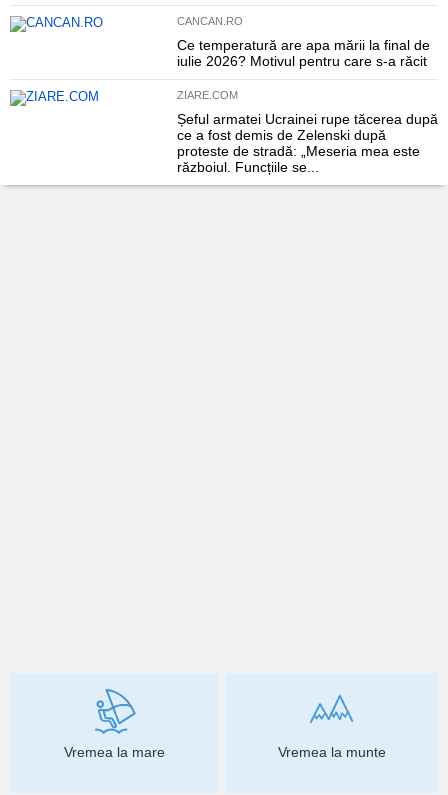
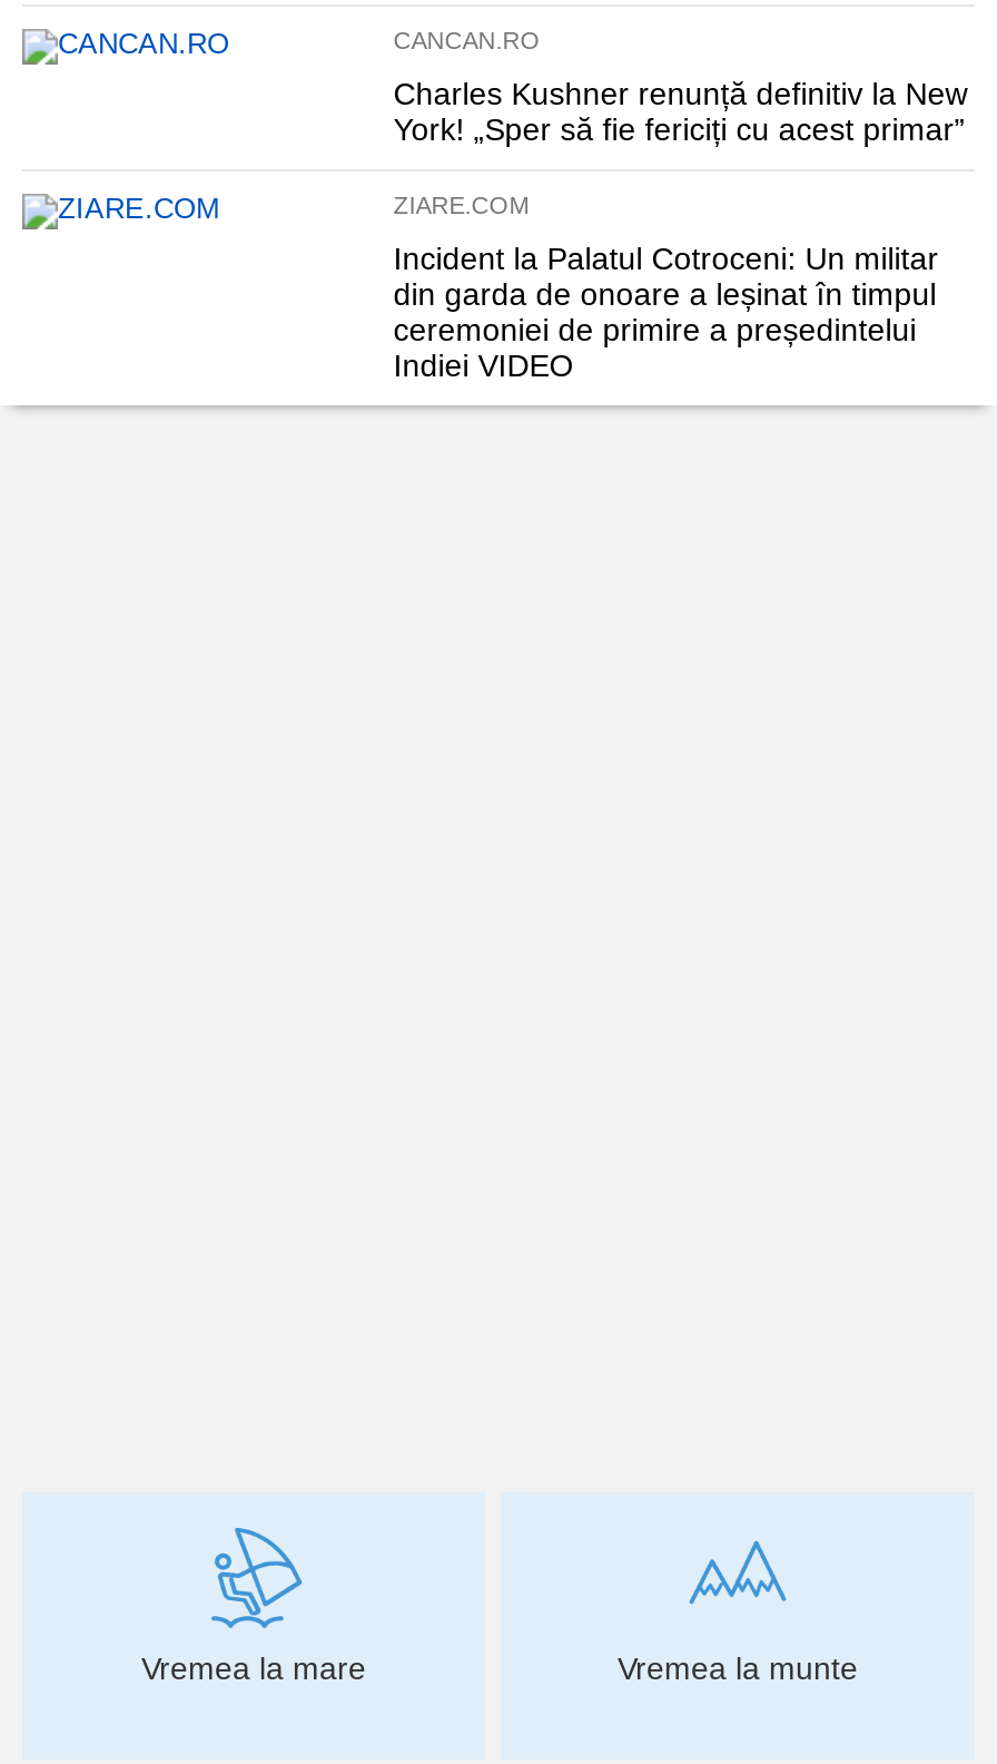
[177,37,430,69] Ce temperatură are apa mării la final de | iulie 2026? Motivul pentru care s-a răcit -> [393,76,968,147] Charles Kushner renunță definitiv la New | York! „Sper să fie fericiți cu acest primar”
[177,111,438,175] Șeful armatei Ucrainei rupe tăcerea după | ce a fost demis de Zelenski după | proteste de stradă: „Meseria mea este | războiul. Funcțiile se... -> [393,241,939,383] Incident la Palatul Cotroceni: Un militar | din garda de onoare a leșinat în timpul | ceremoniei de primire a președintelui | Indiei VIDEO

